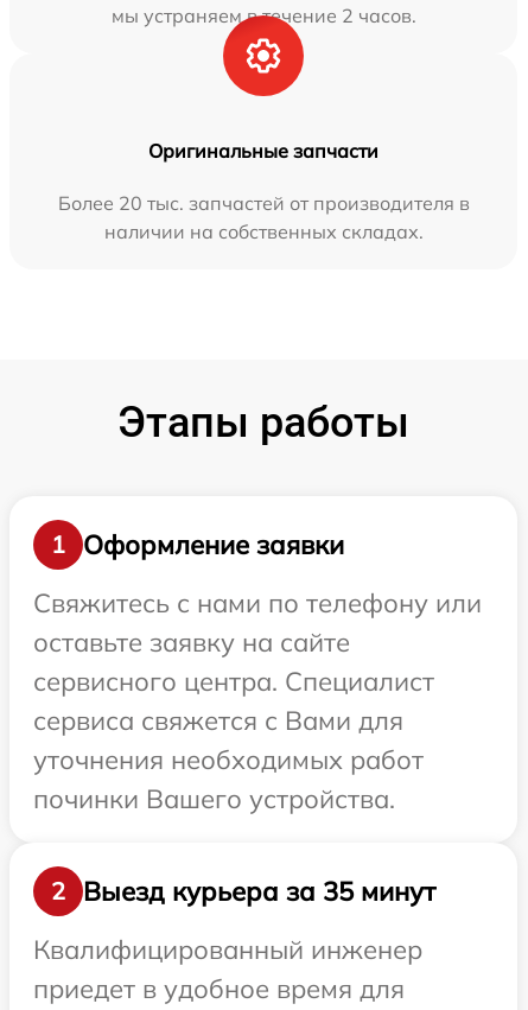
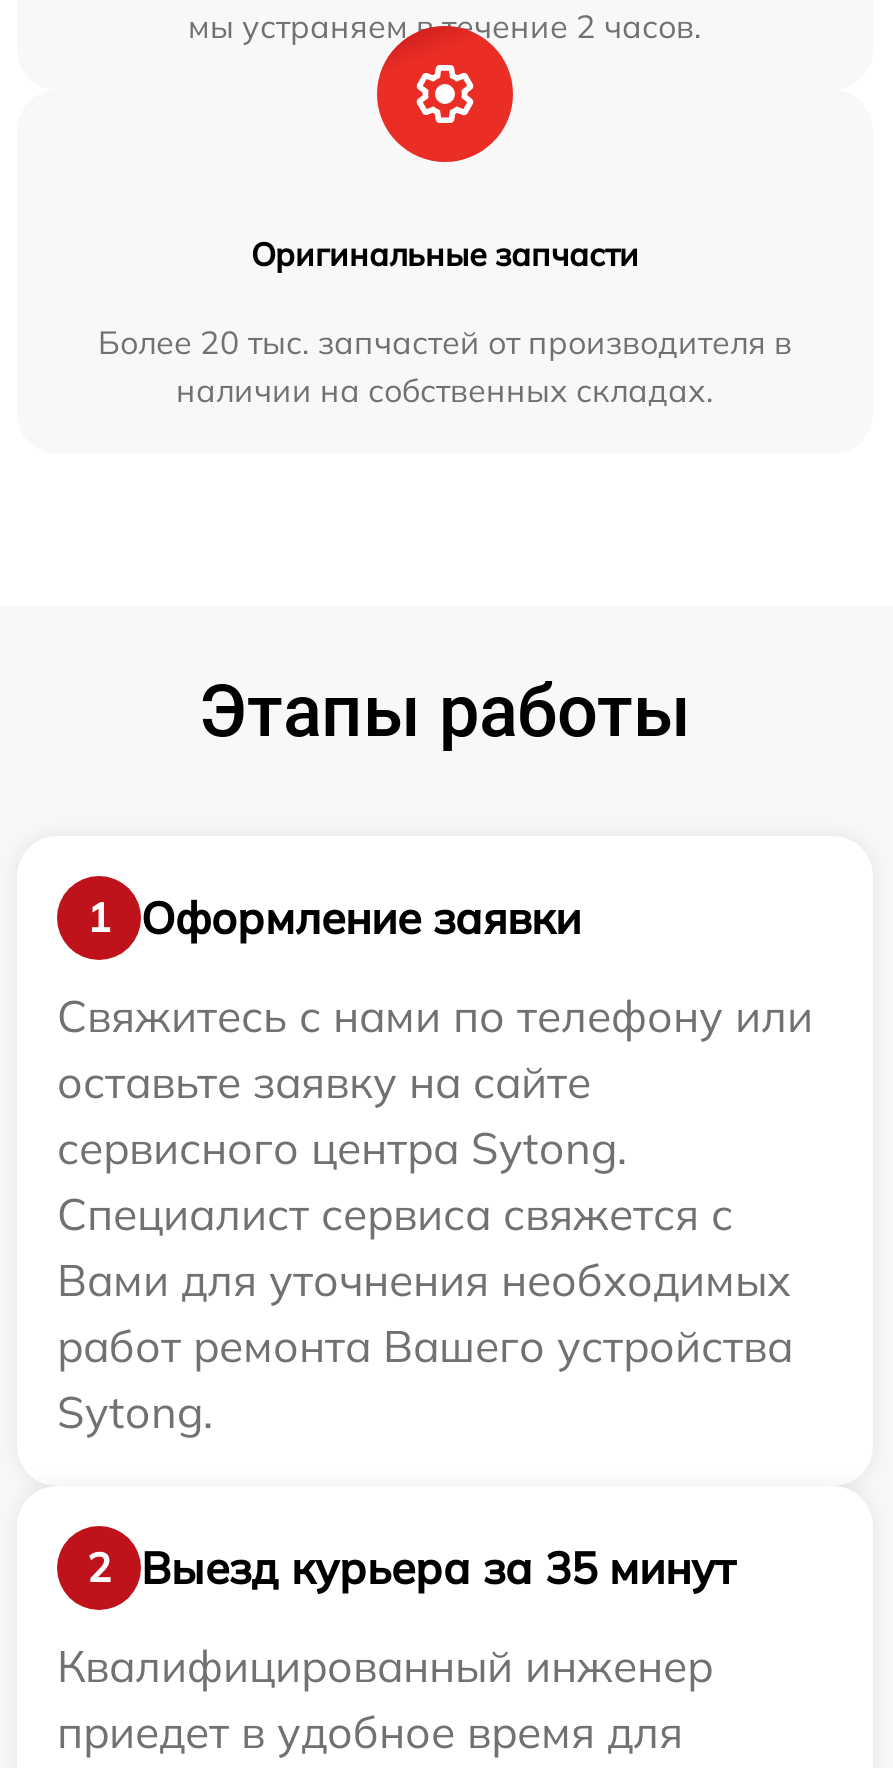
[33,665,434,816] сервисного центра. Специалист | сервиса свяжется с Вами для | уточнения необходимых работ | починки Вашего устройства. -> [57,1121,793,1441] сервисного центра Sytong. | Специалист сервиса свяжется с | Вами для уточнения необходимых | работ ремонта Вашего устройства | Sytong.

